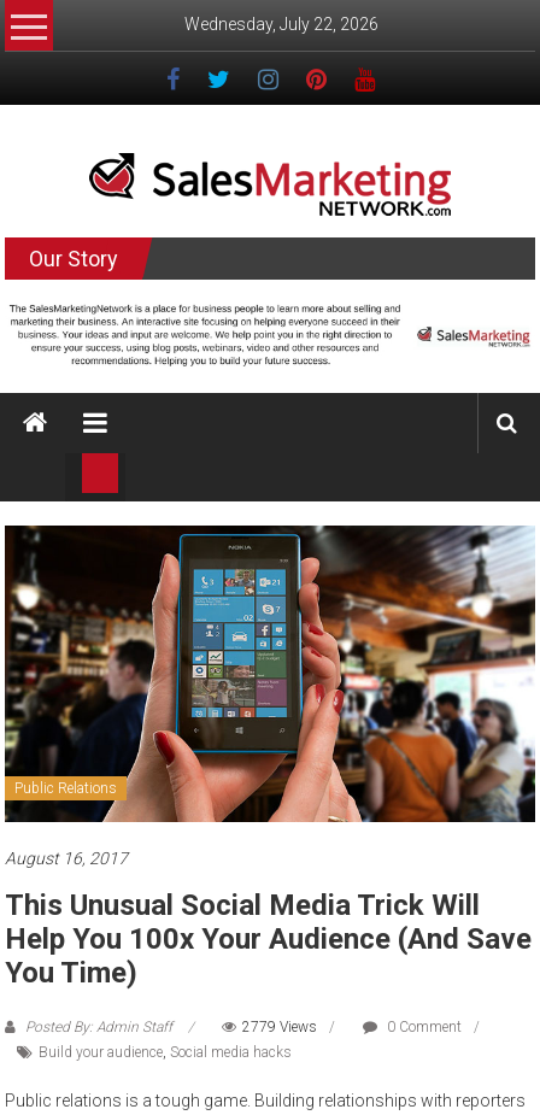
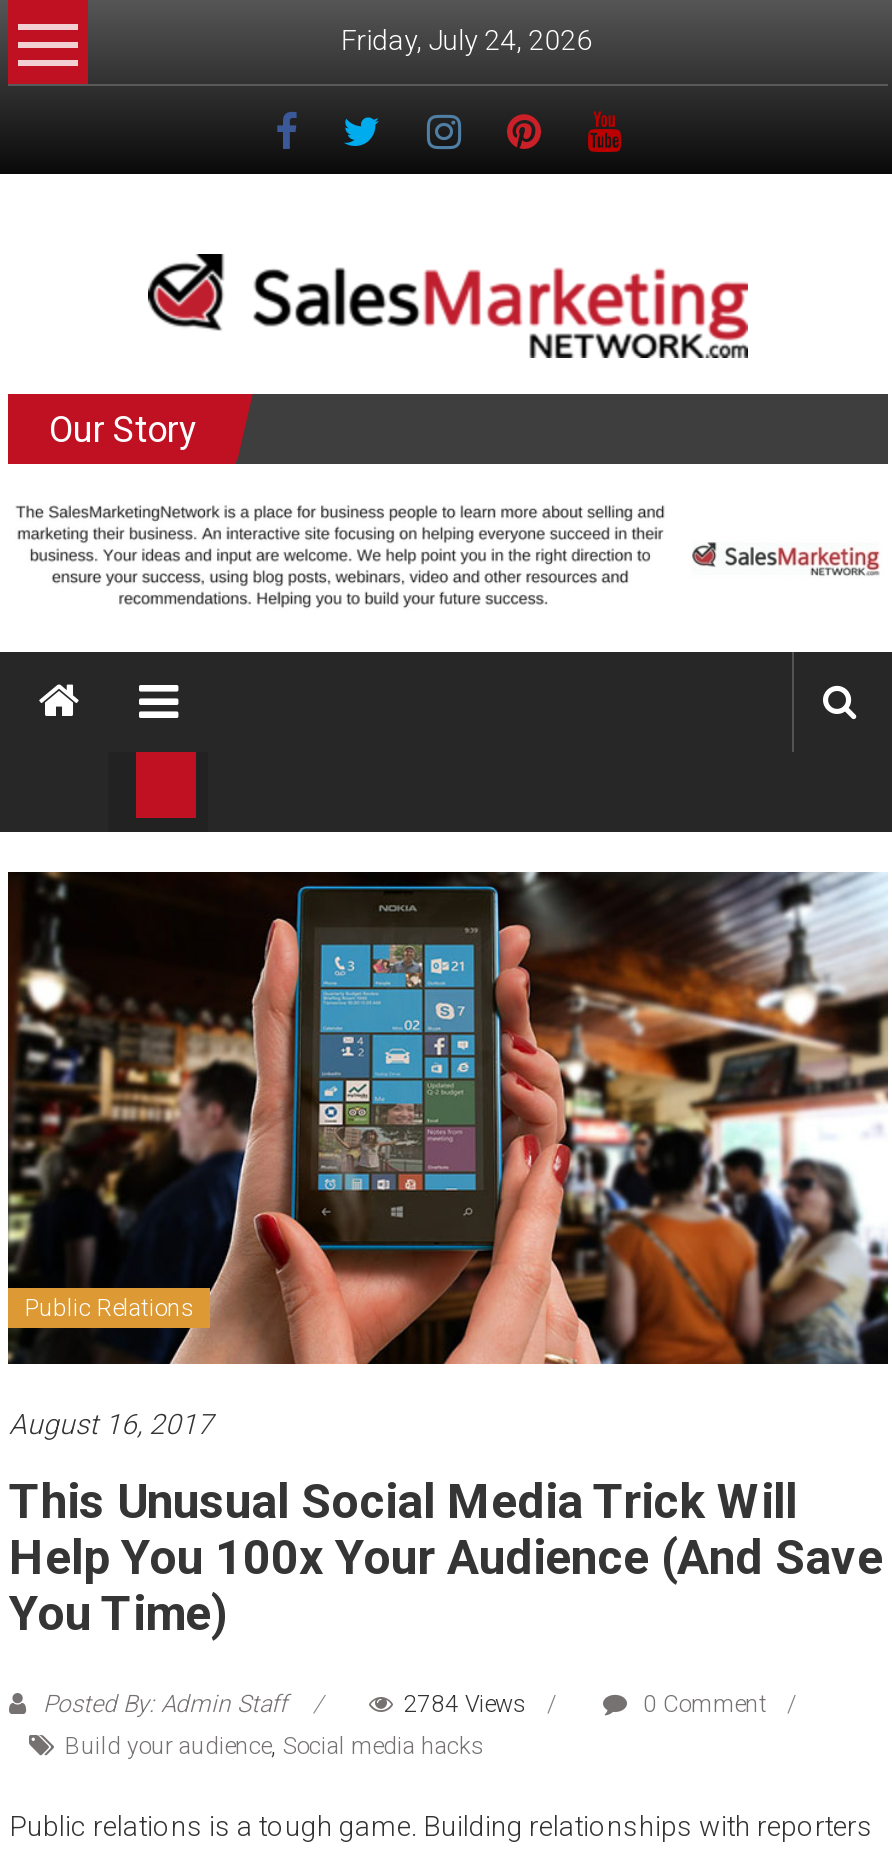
[184,14,378,34] Wednesday, July 22, 2026 -> [341,24,593,56] Friday, July 24, 2026
[243,1018,318,1035] 2779 Views -> [403,1690,527,1718] 2784 Views

